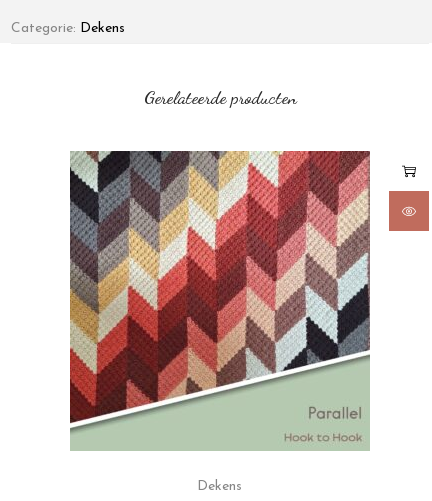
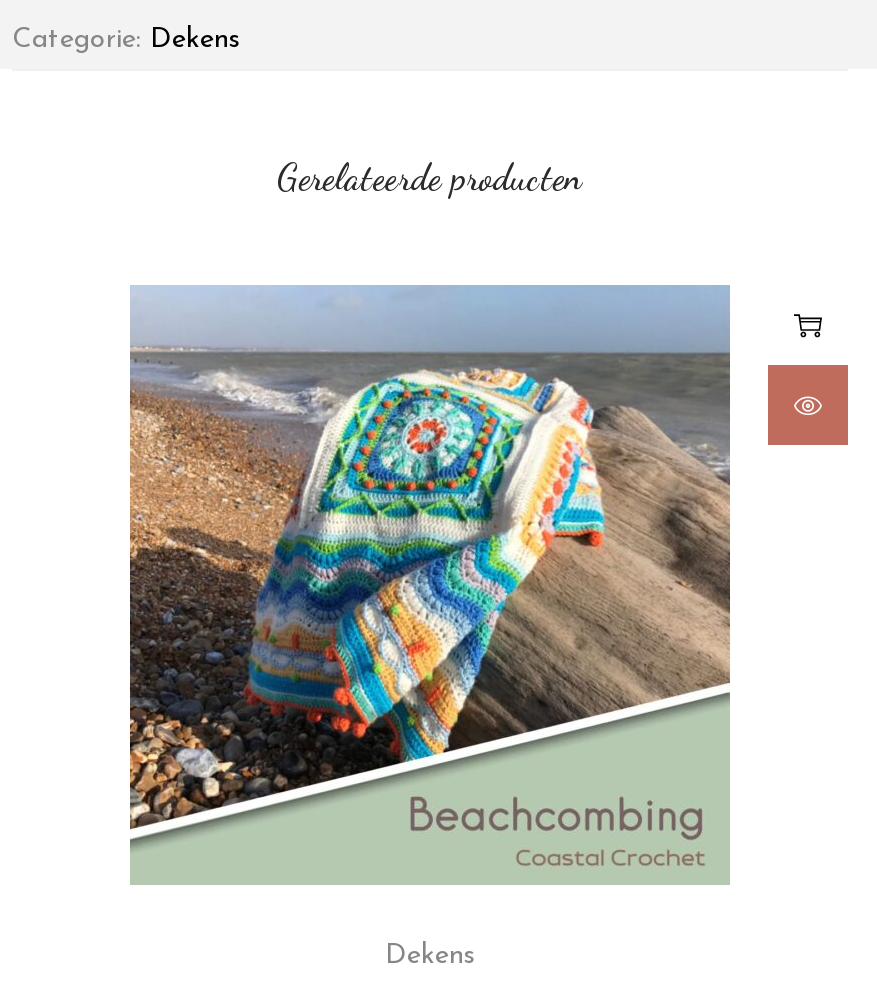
[69,150,371,428] [image] -> [128,283,730,865] [image]

